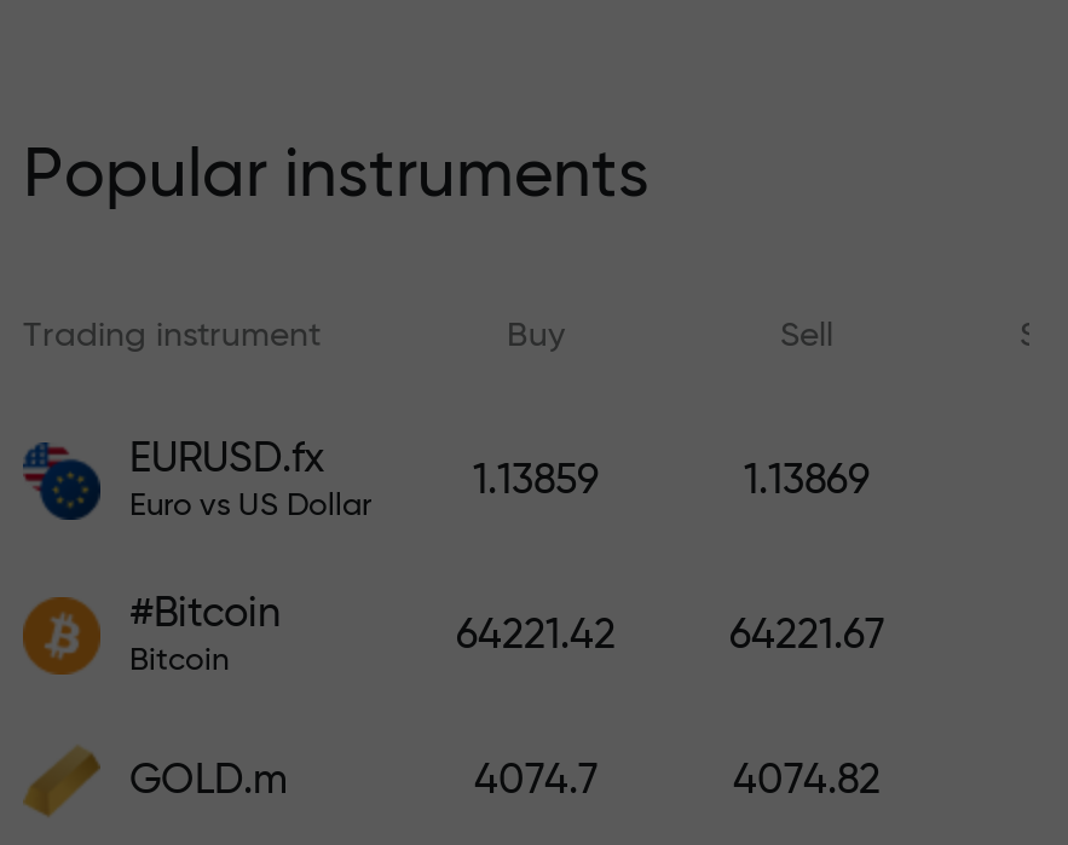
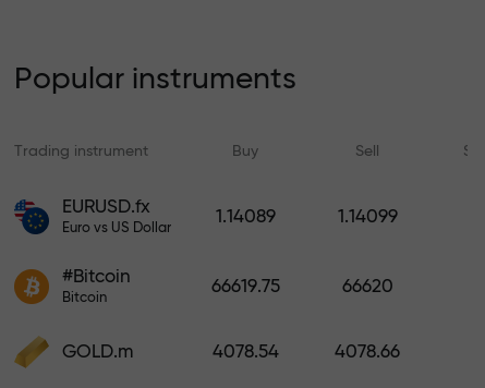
[473,459,599,500] 1.13859 -> [215,207,275,226] 1.14089
[744,459,870,500] 1.13869 -> [337,207,397,226] 1.14099
[456,614,616,655] 64221.42 -> [211,277,280,295] 66619.75
[729,614,884,655] 64221.67 -> [342,277,393,295] 66620
[474,759,597,800] 4074.7 -> [212,342,278,361] 4078.54
[733,759,881,800] 4074.82 -> [335,342,400,361] 4078.66

